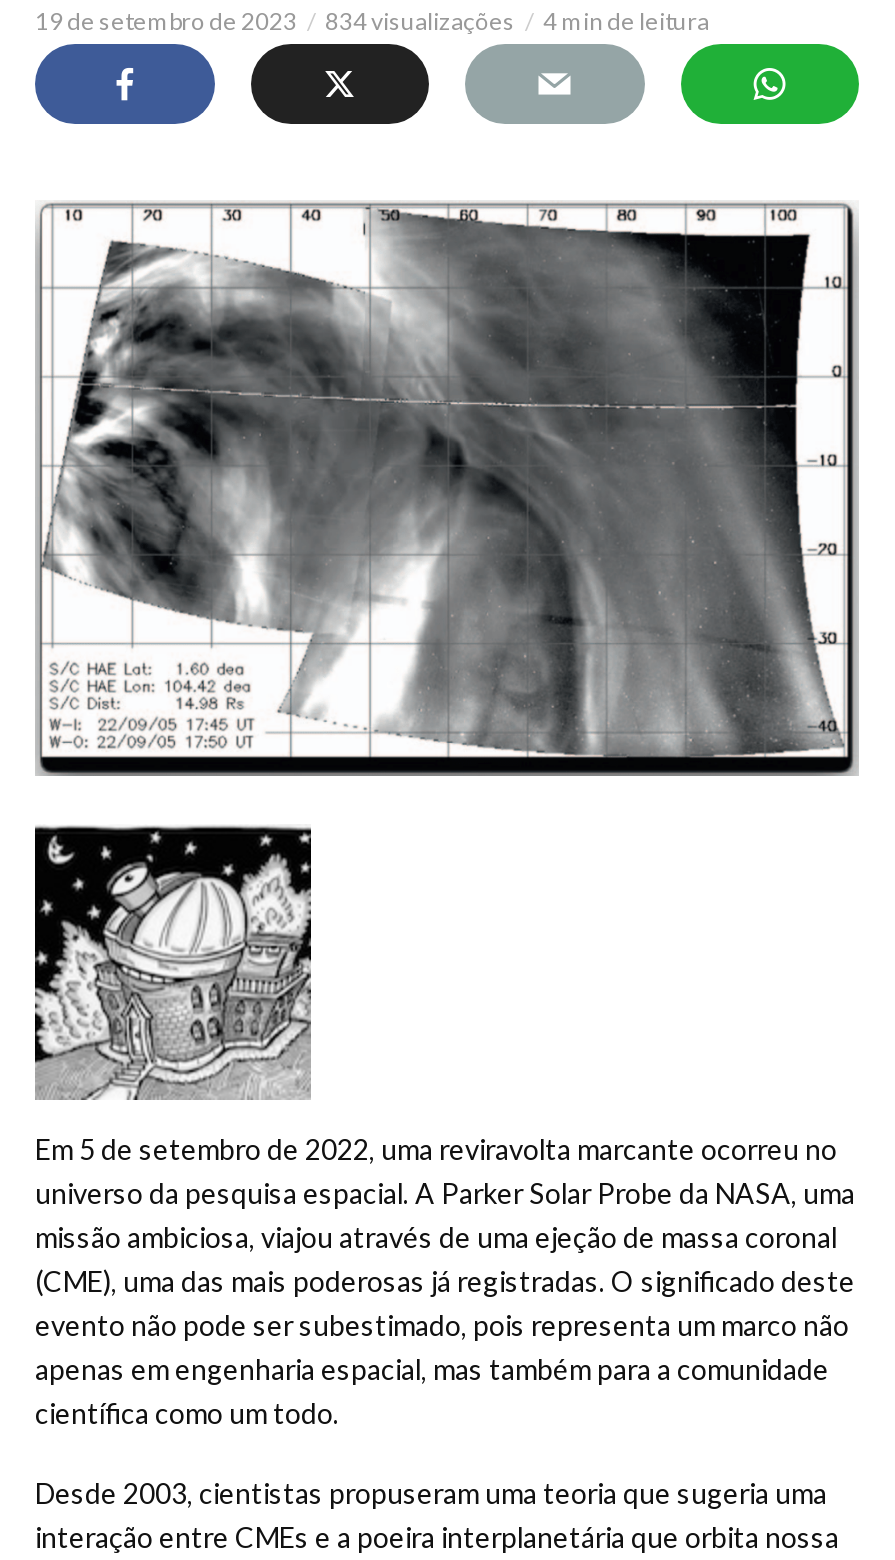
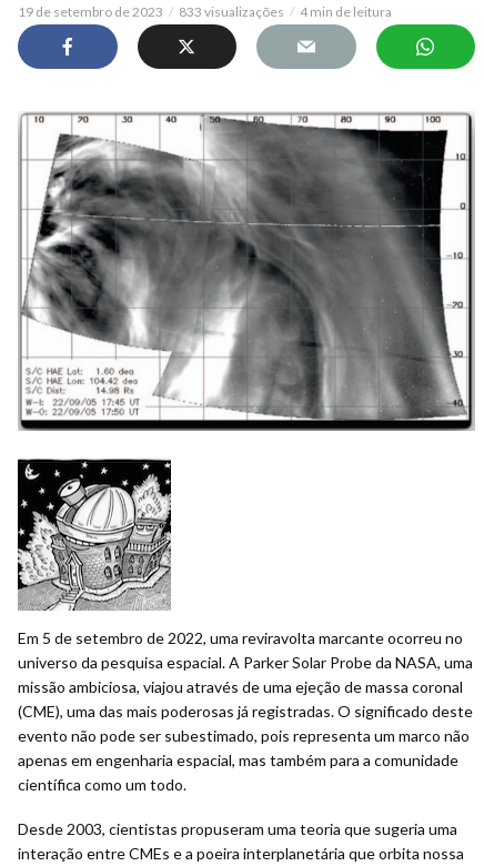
[325,6,515,36] 834 visualizações -> [179,3,284,20] 833 visualizações

